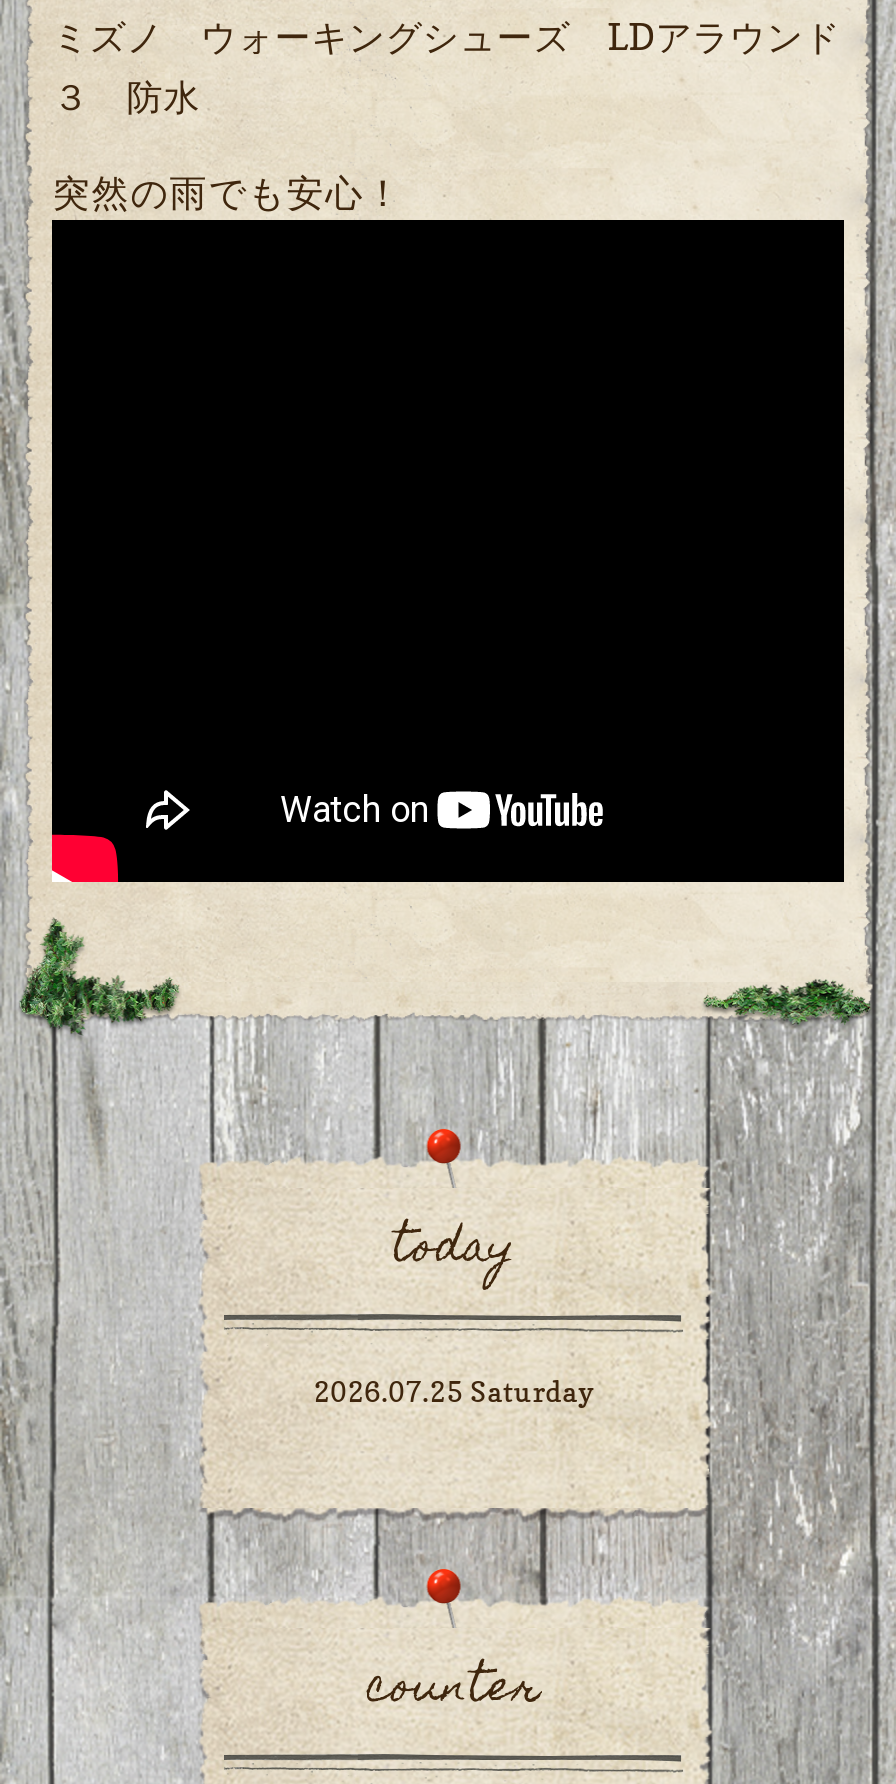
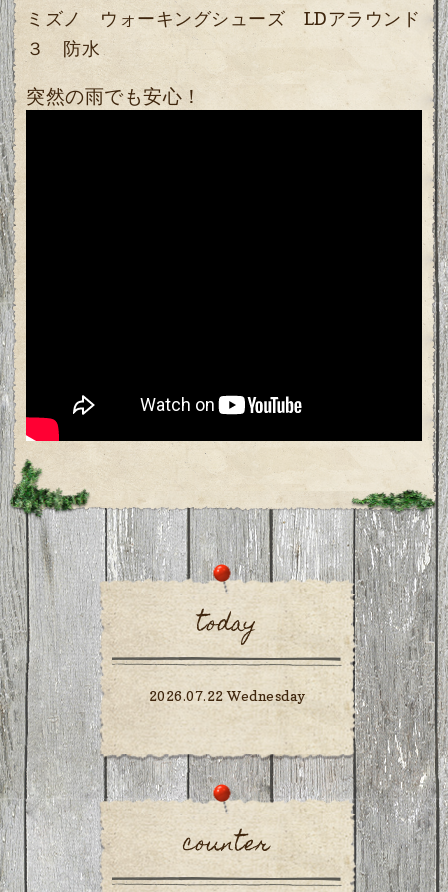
[314,1374,594,1408] 2026.07.25 Saturday -> [148,687,305,704] 2026.07.22 Wednesday

